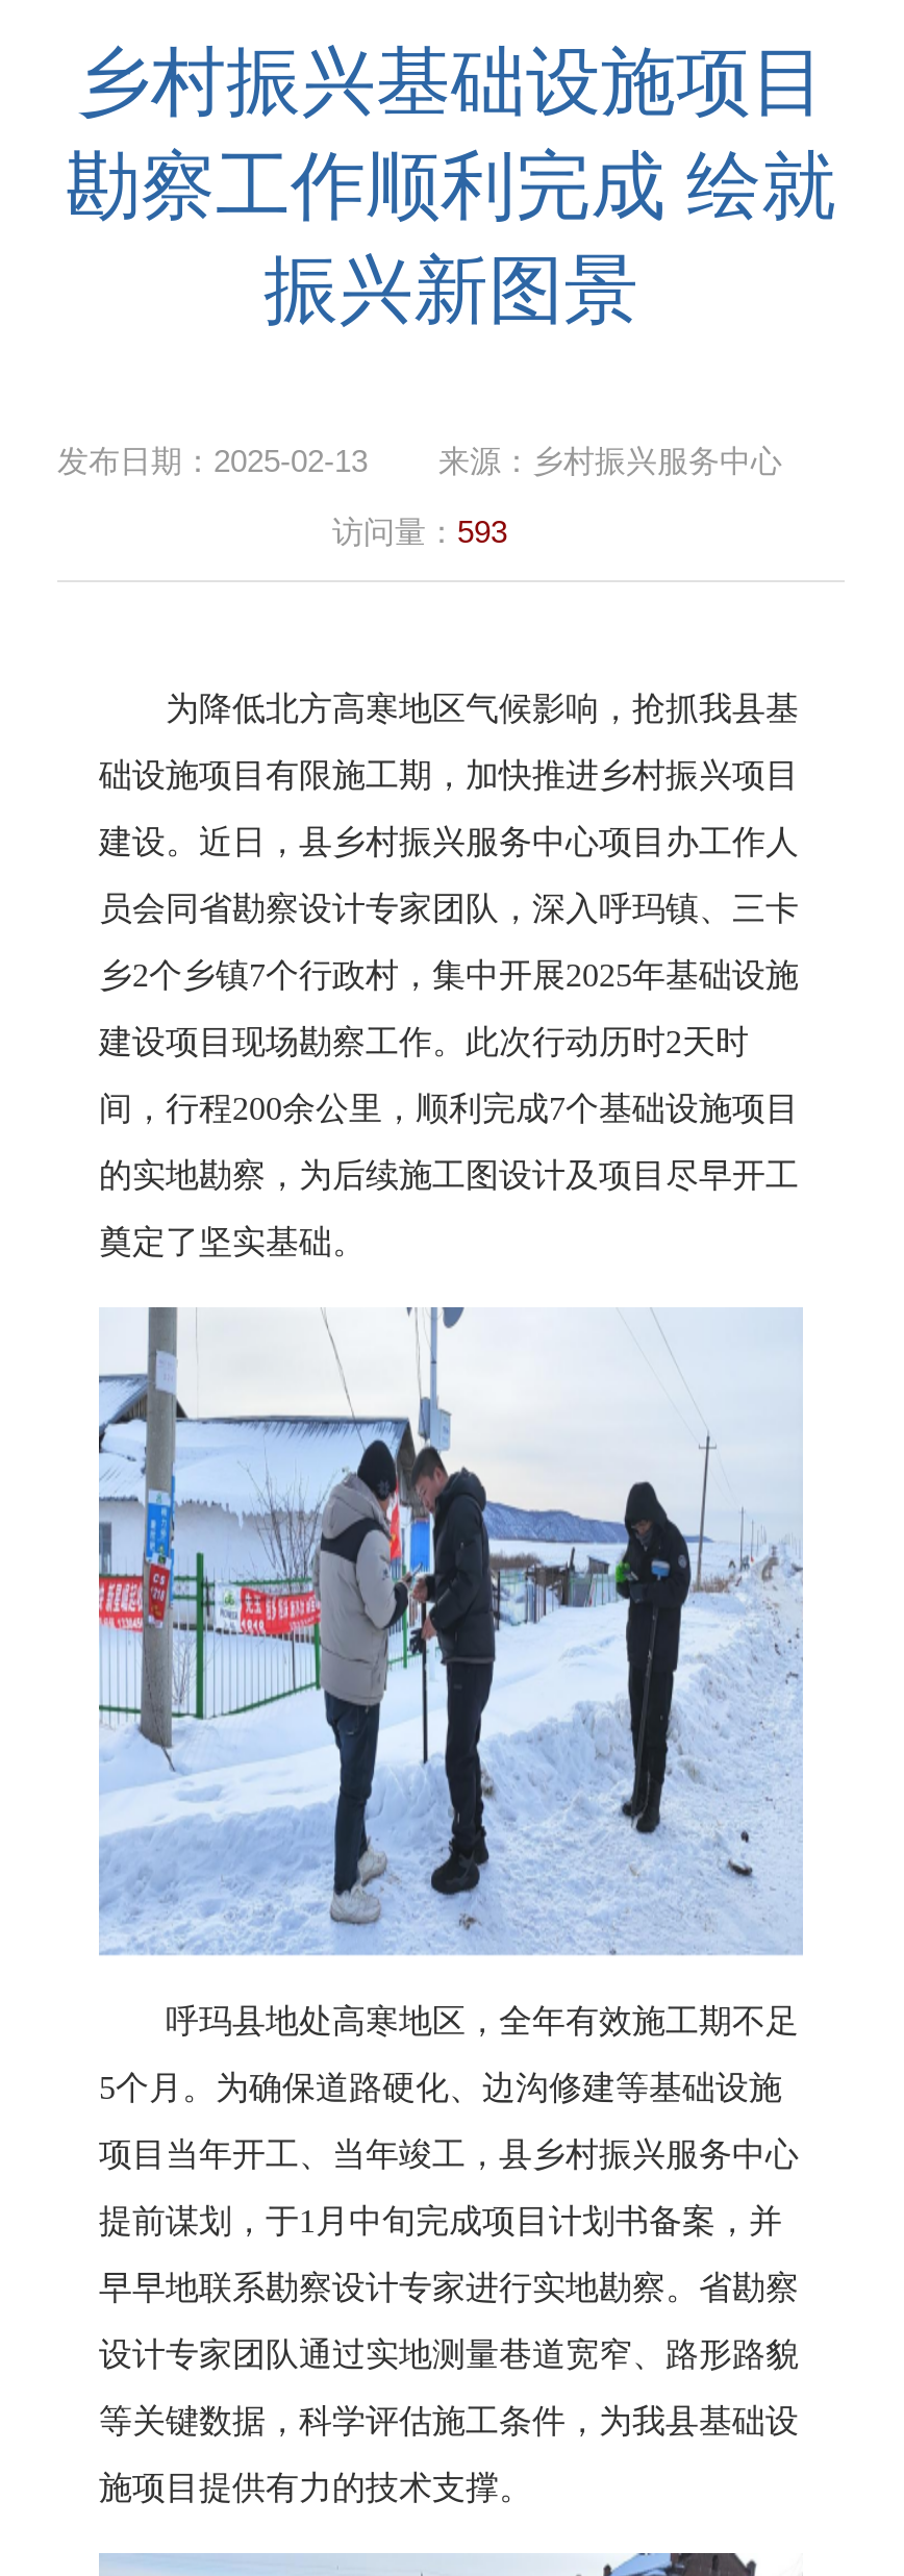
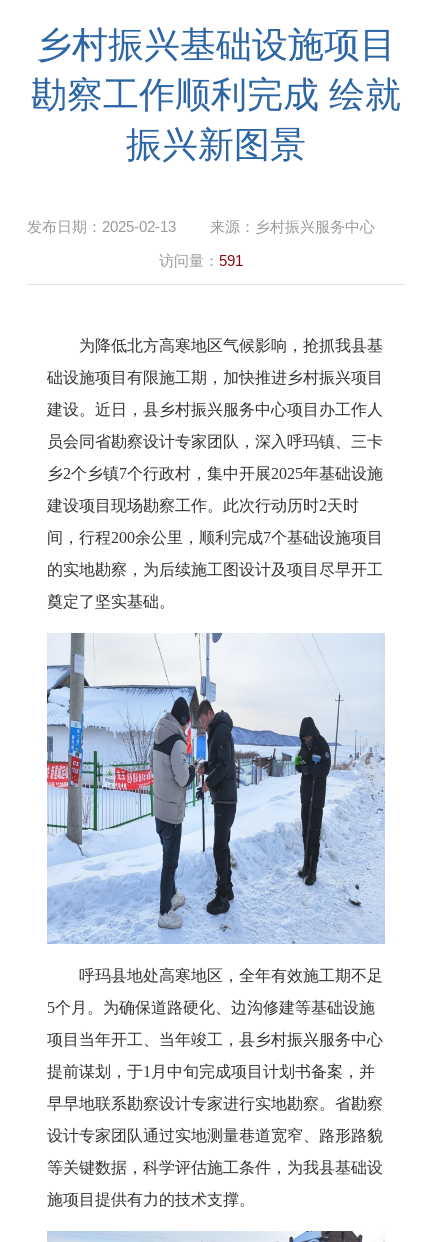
[332,513,507,549] 访问量：593 -> [159,252,243,269] 访问量：591

